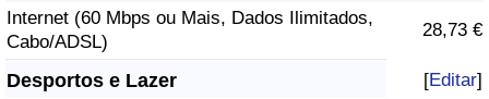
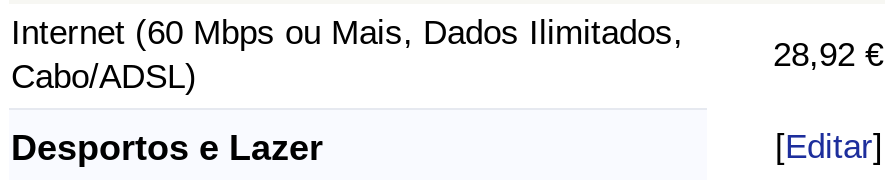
[422,20,482,41] 28,73 € -> [773,37,883,75] 28,92 €

